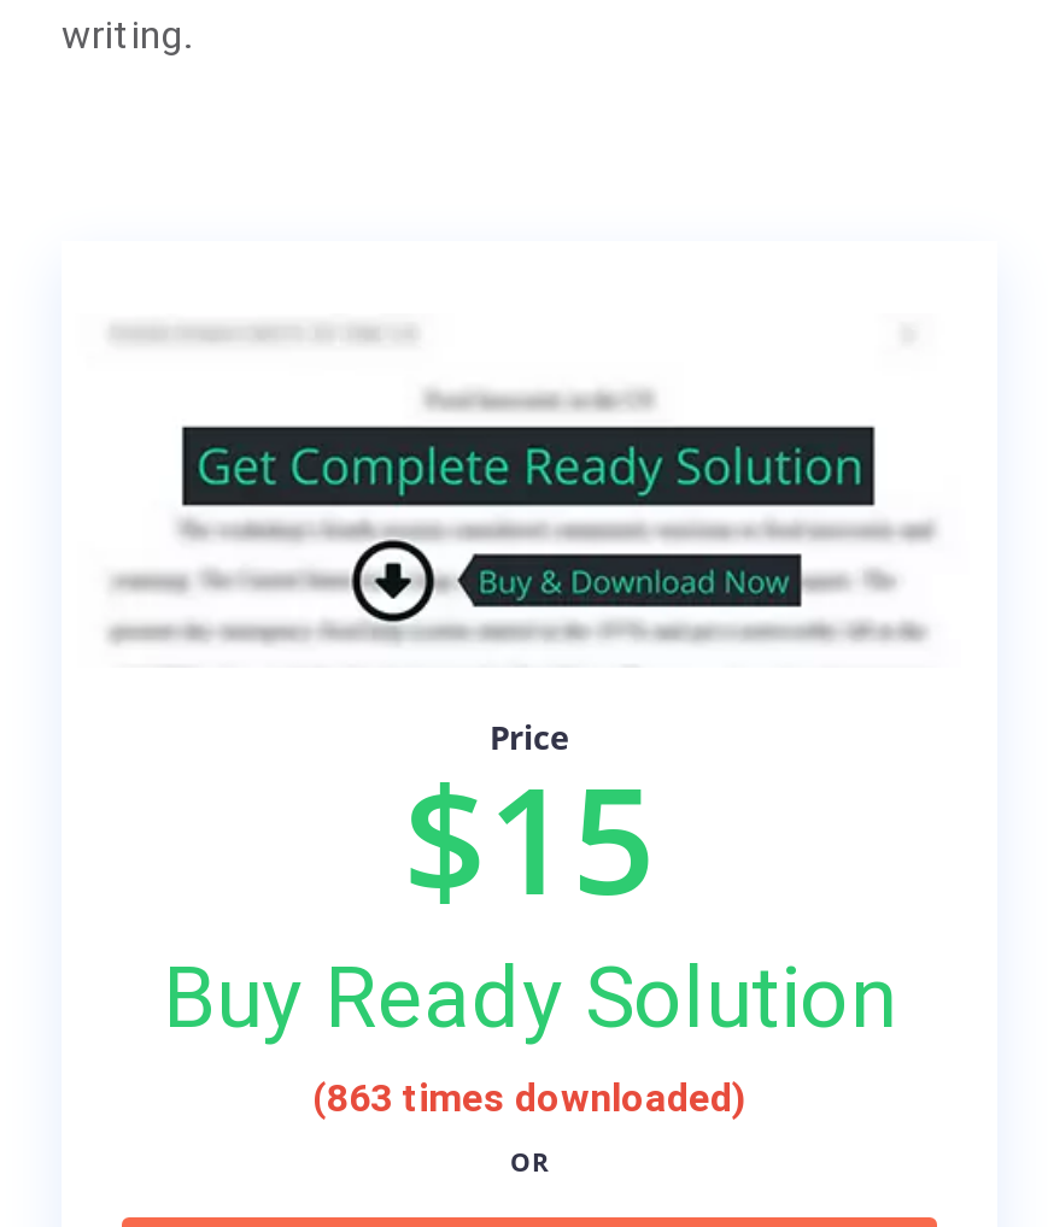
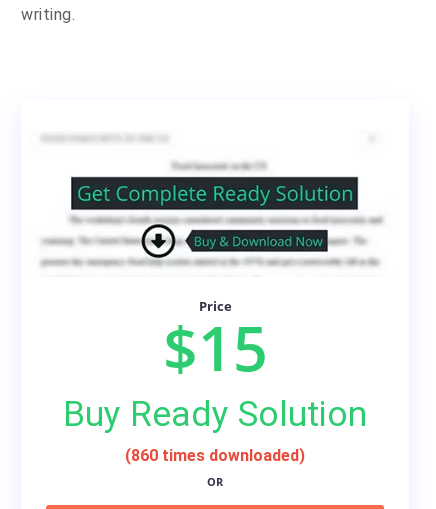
[312,1076,747,1122] (863 times downloaded) -> [125,446,305,465] (860 times downloaded)

